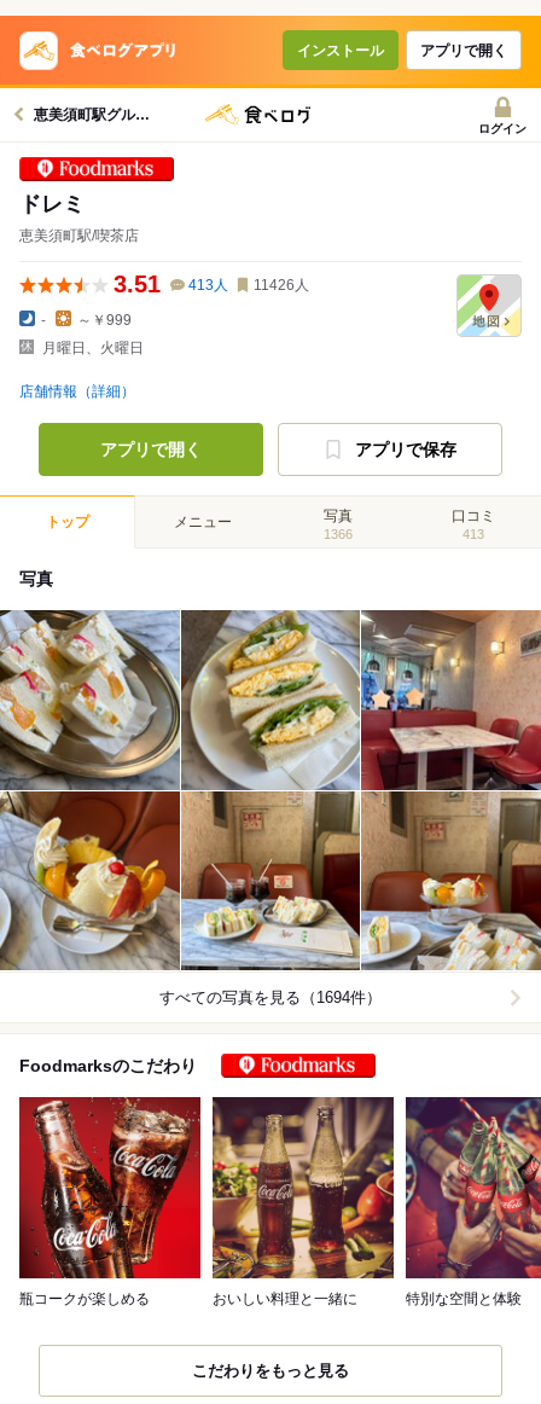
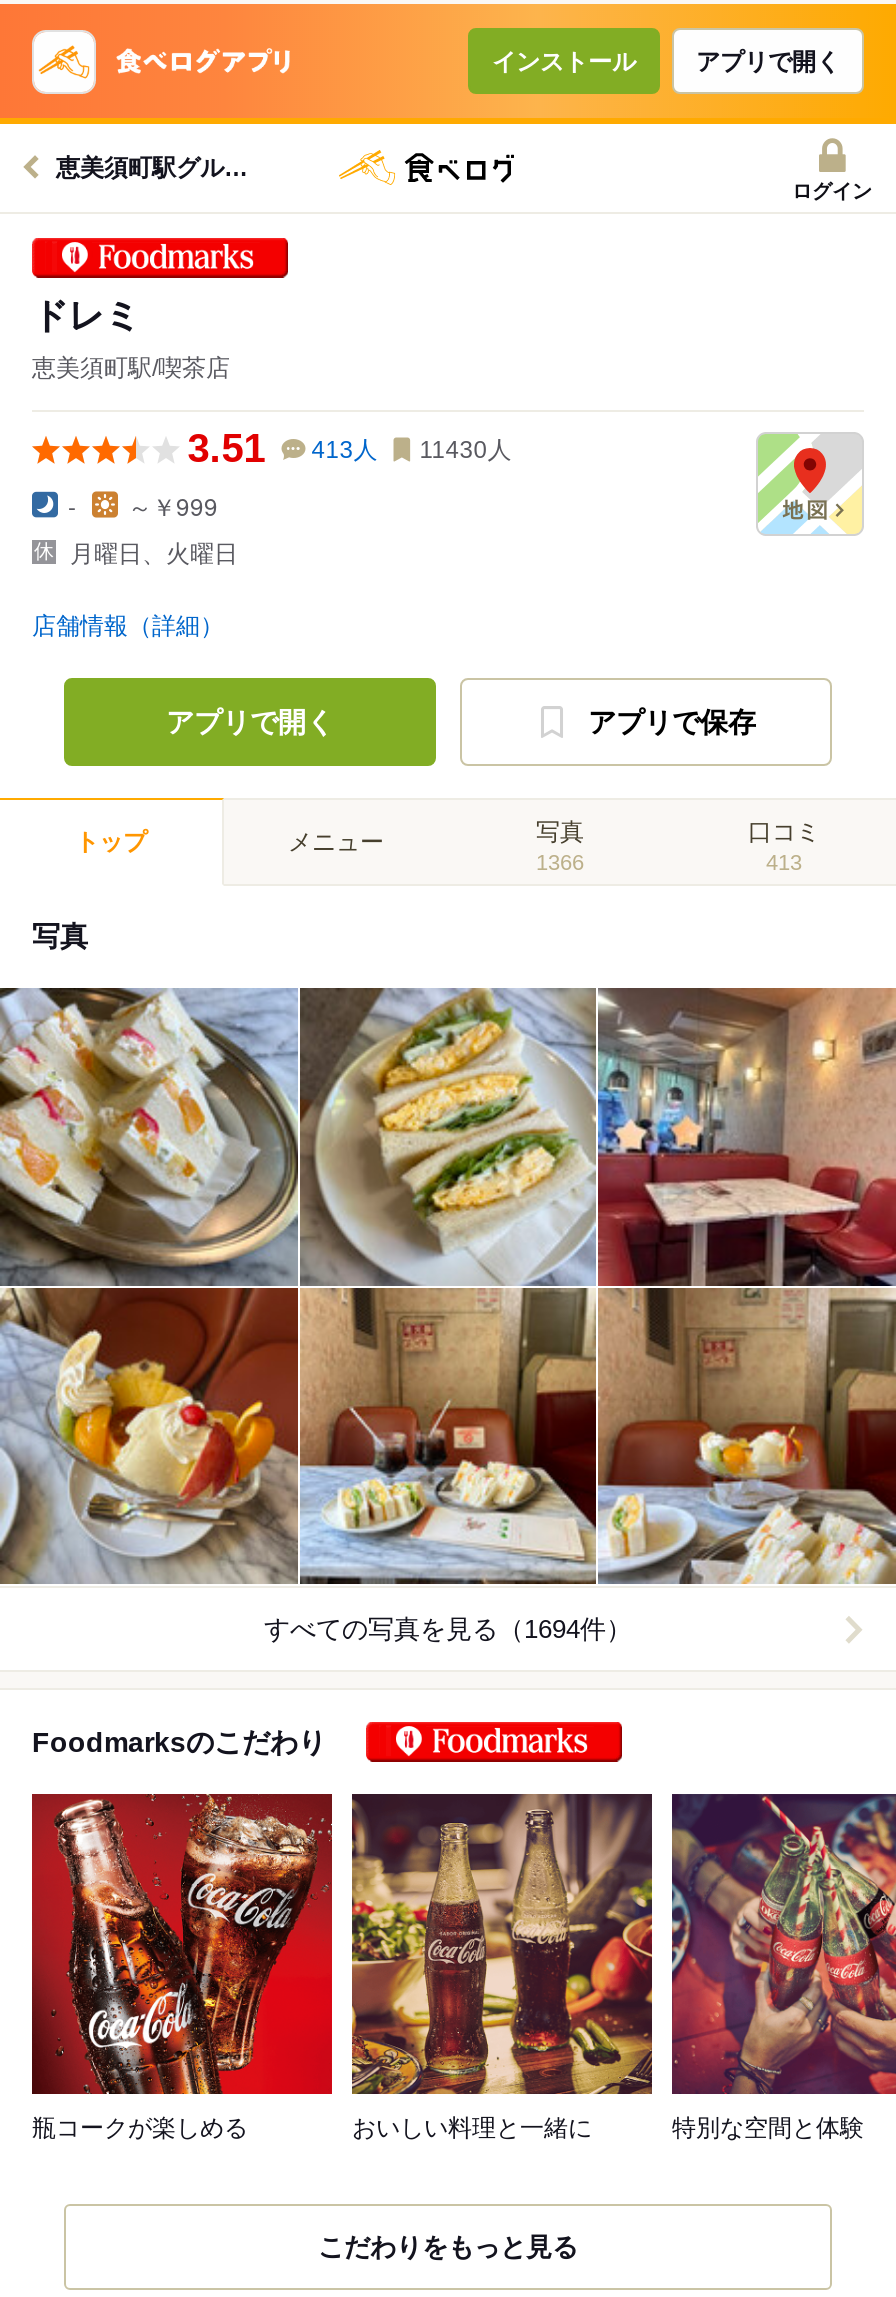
[113,271,309,297] 3.51 413人 11426人 -> [188,426,512,470] 3.51 413人 11430人

